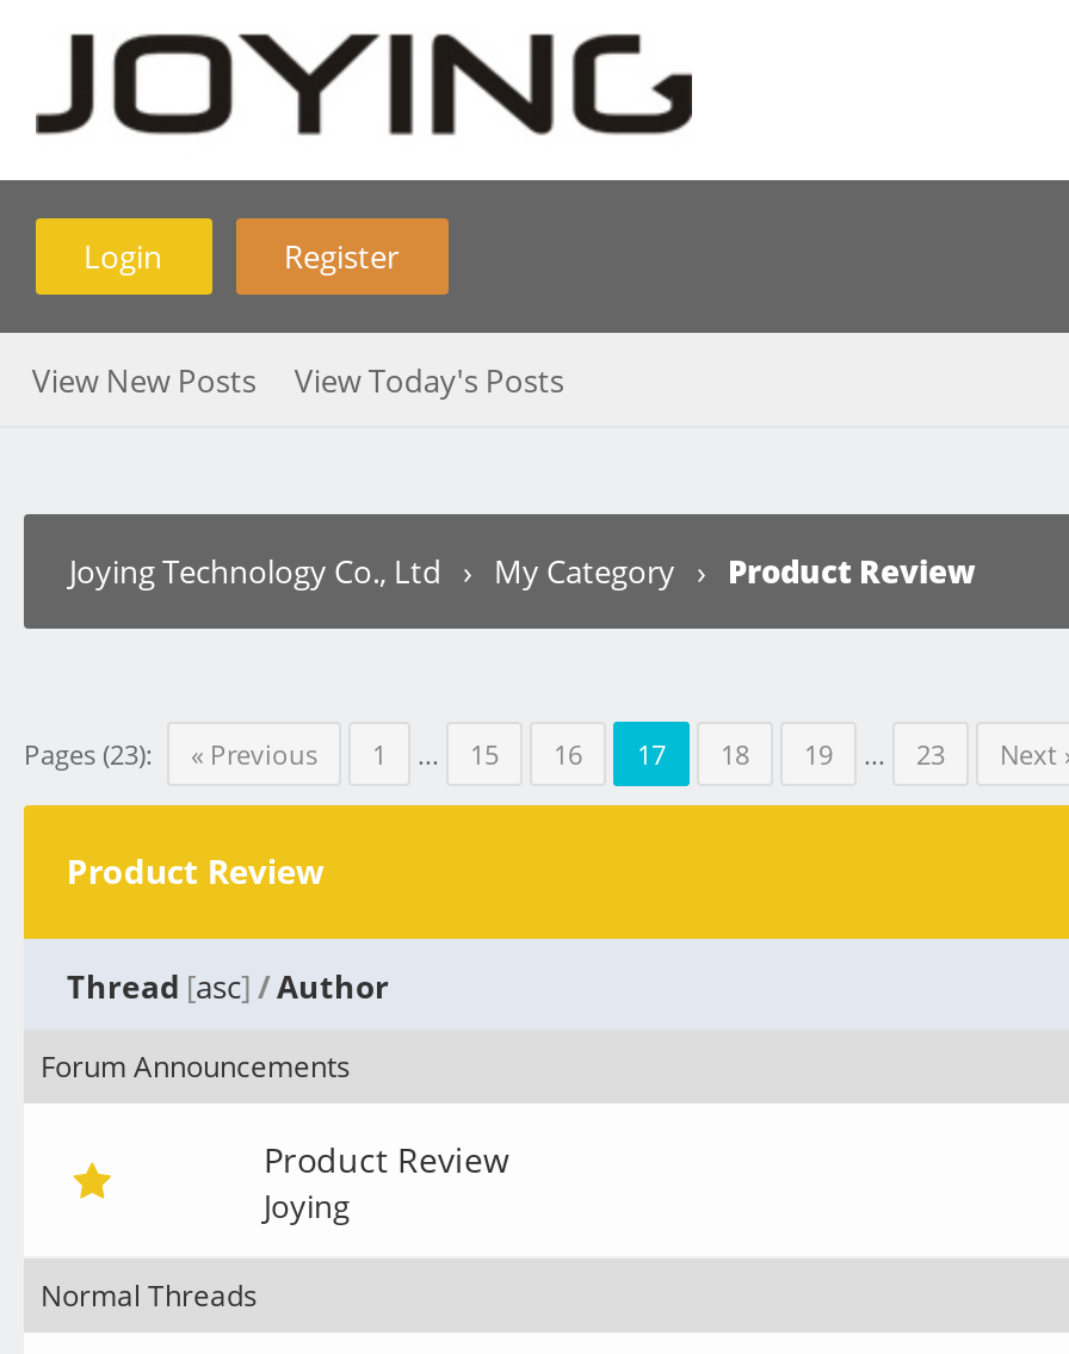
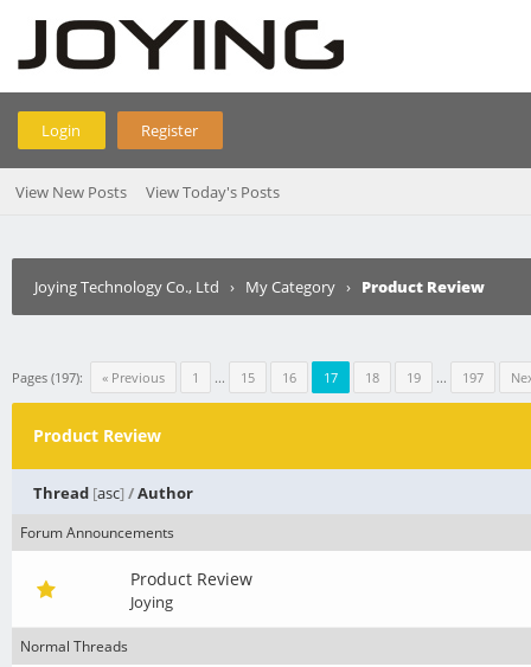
[24,736,153,772] Pages (23): -> [12,368,83,386] Pages (197):
[916,736,945,772] 23 -> [462,368,484,386] 197

